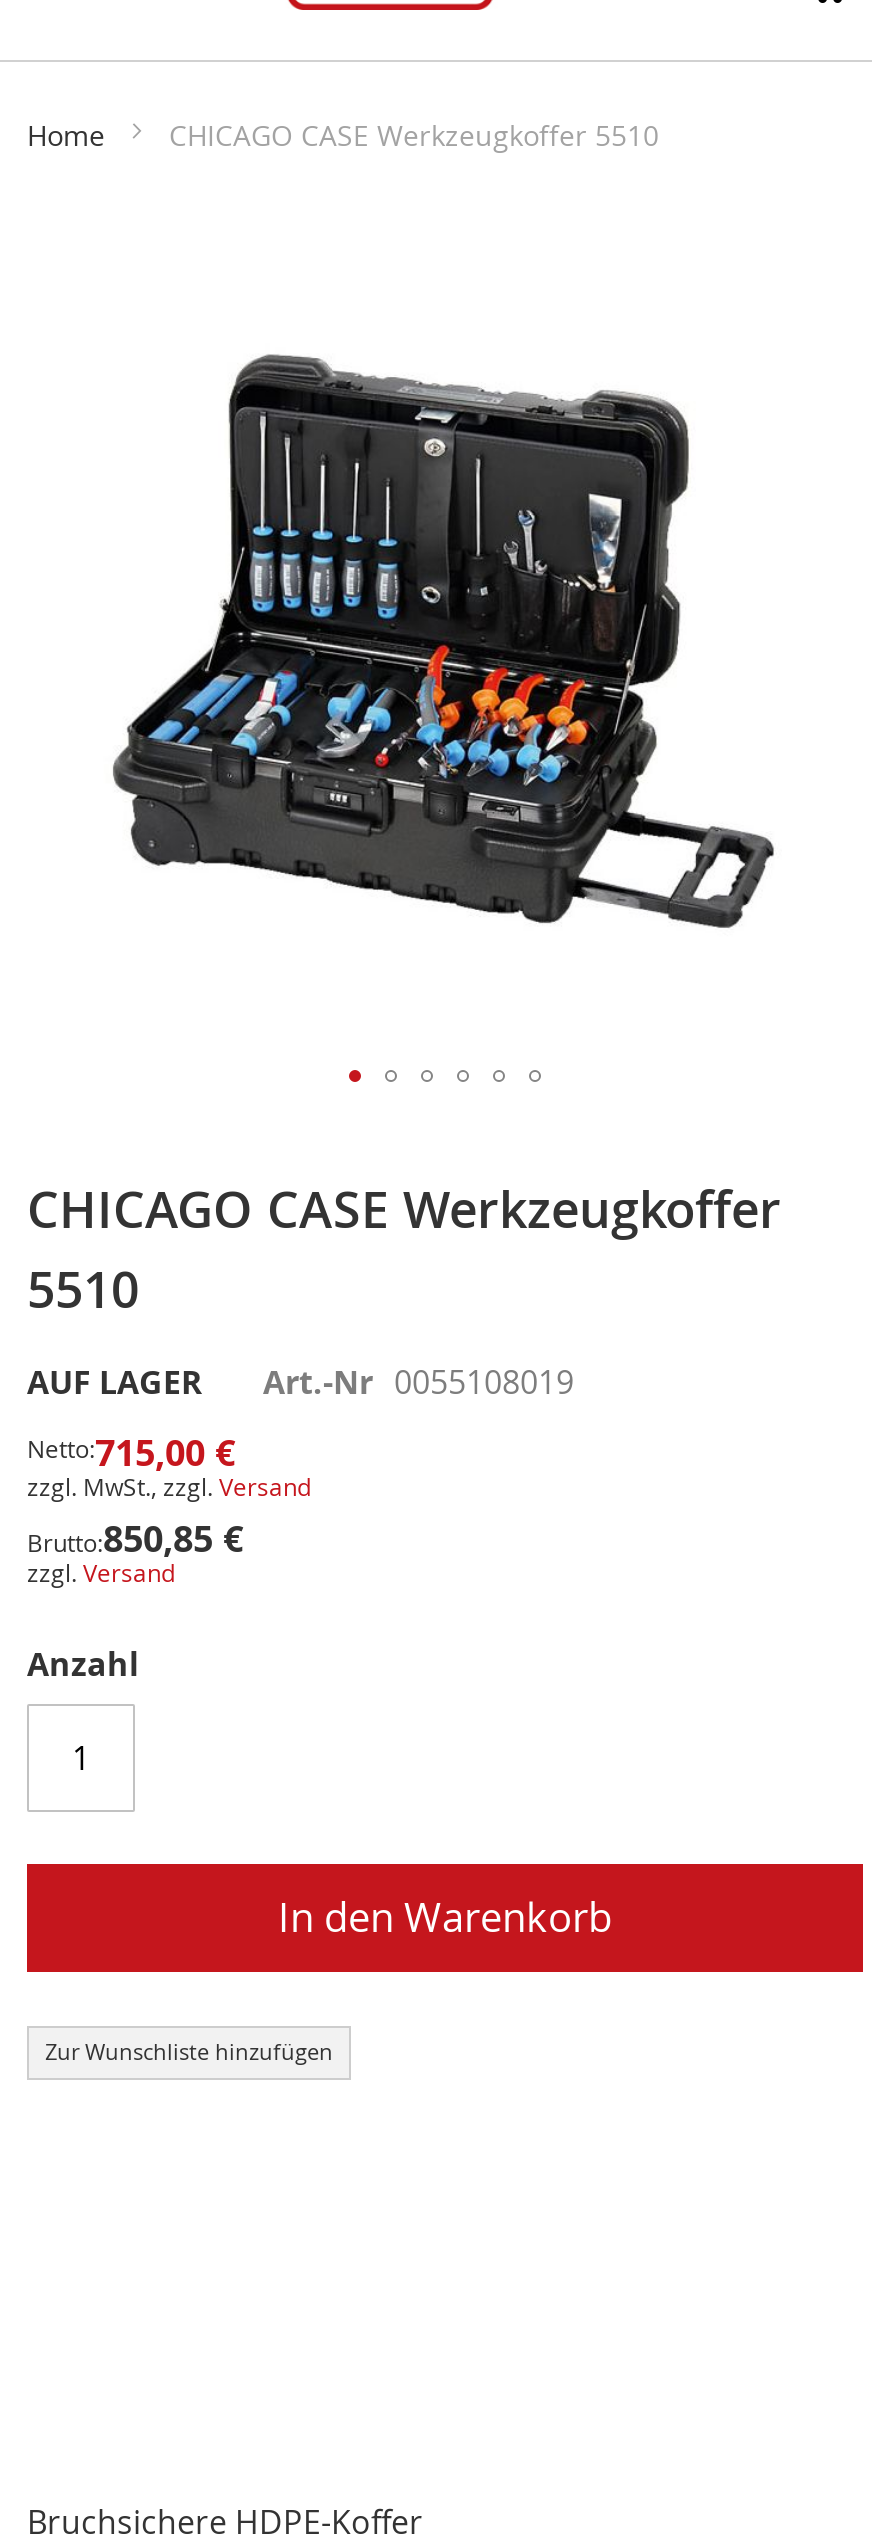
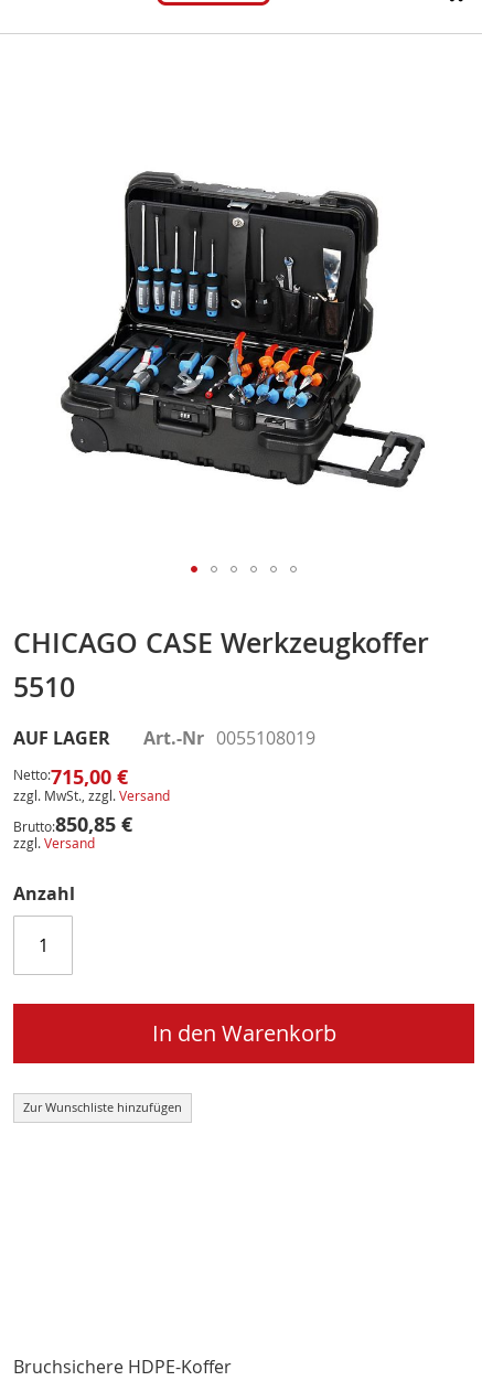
[27,116,659,154] Home | CHICAGO CASE Werkzeugkoffer 5510 -> none

